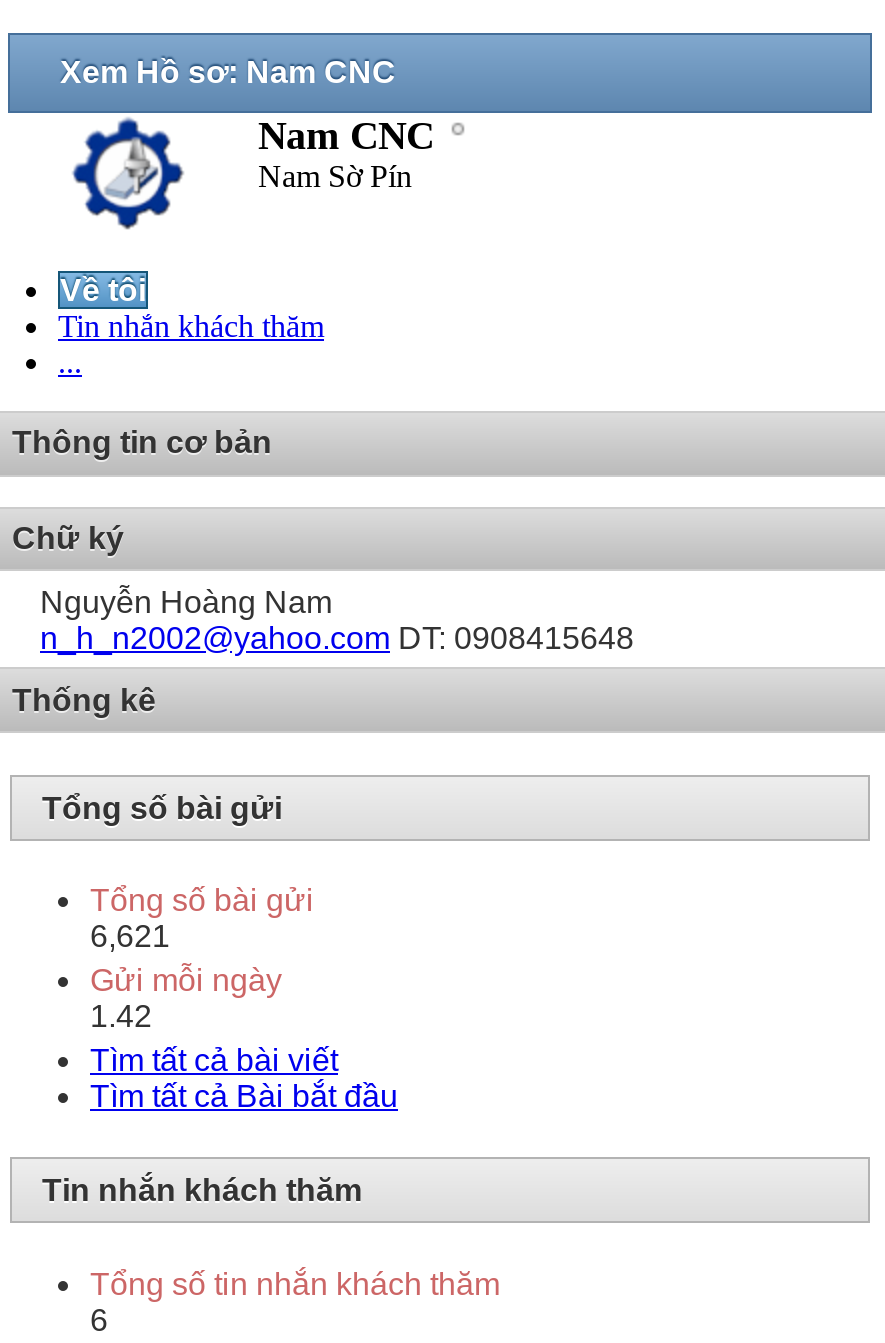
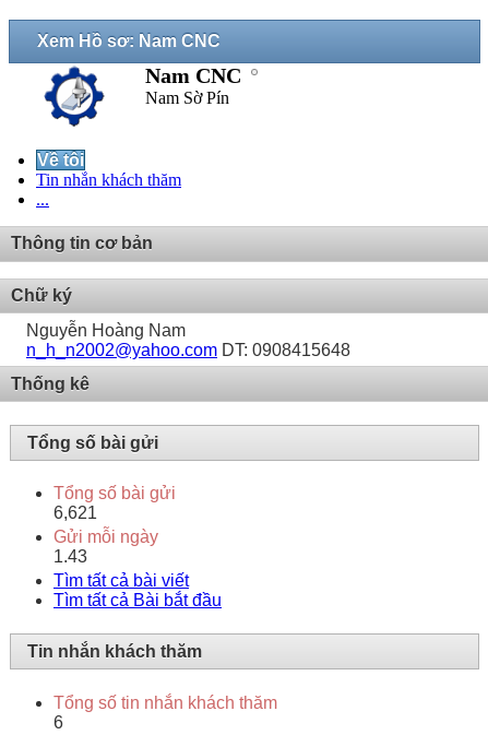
[90,999,152,1033] 1.42 -> [53,547,87,566] 1.43

